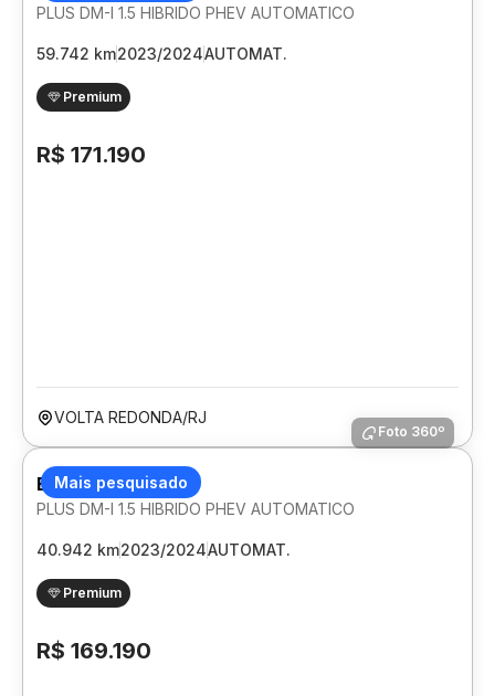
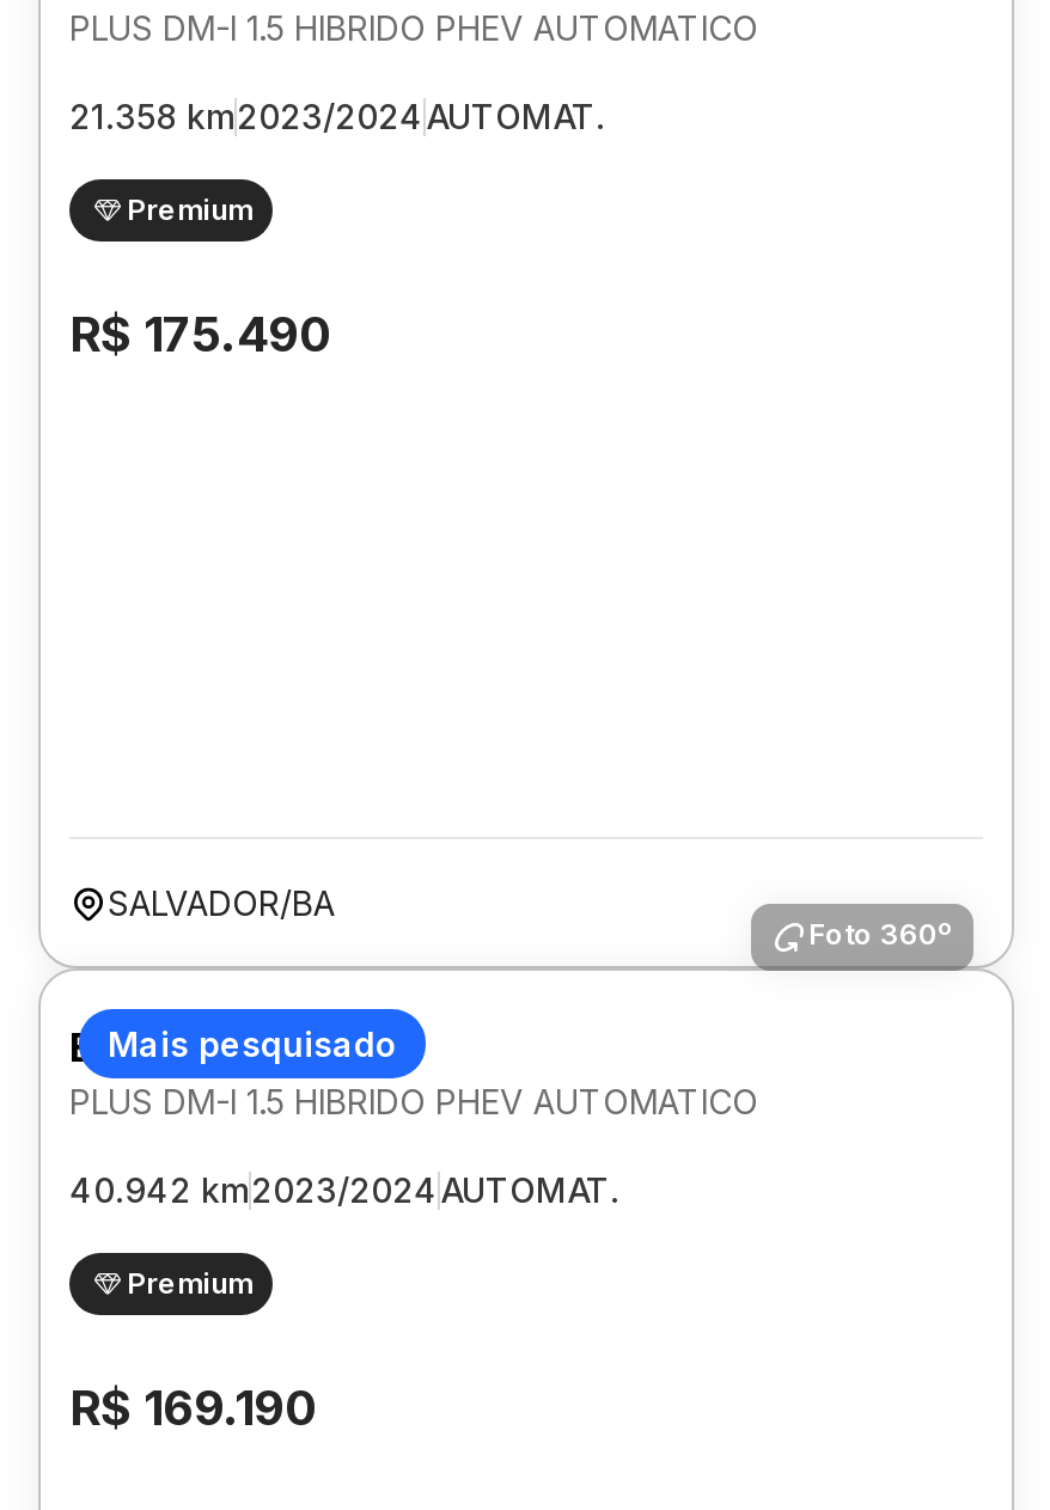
[36,44,287,63] 59.742 km2023/2024 AUTOMAT. -> [69,96,605,136] 21.358 km2023/2024 AUTOMAT.
[36,141,146,168] R$ 171.190 -> [69,306,332,363] R$ 175.490
[54,408,207,426] VOLTA REDONDA/RJ -> [108,882,335,923] SALVADOR/BA

